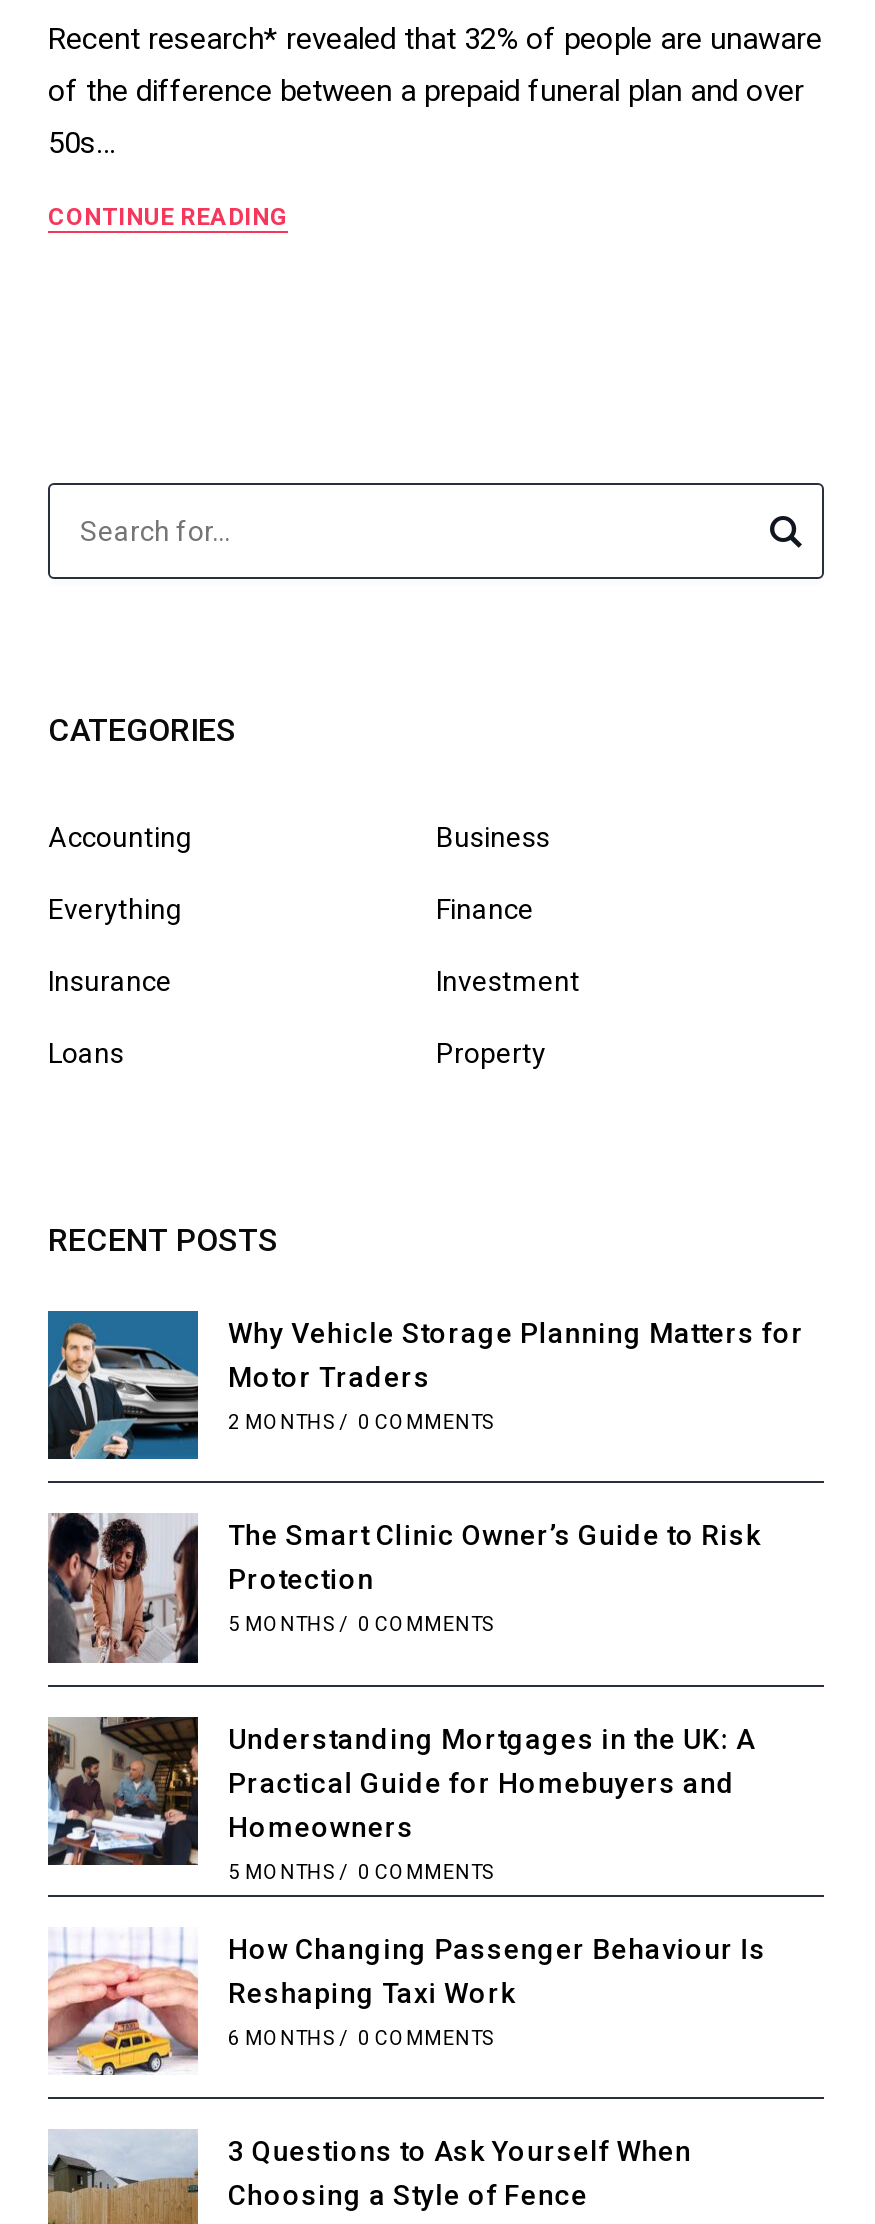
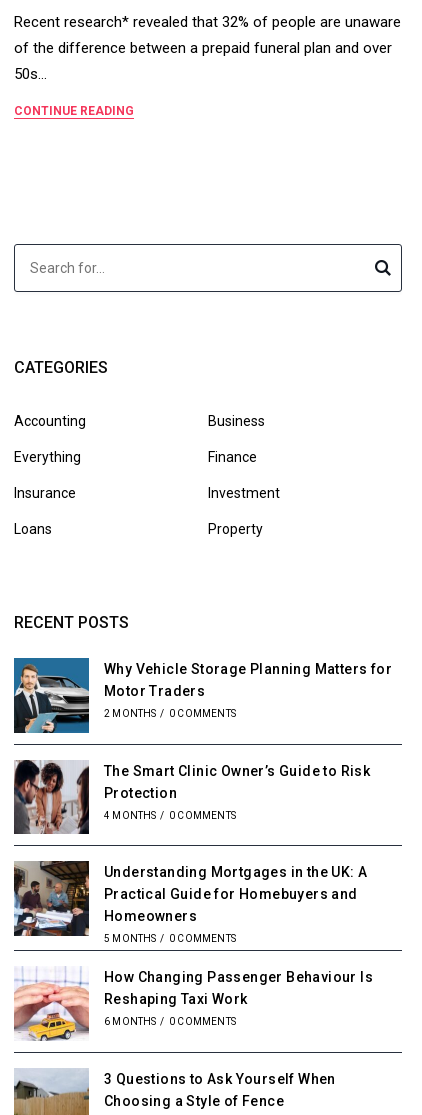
[228,1613,492,1635] 5 MONTHS / 0 COMMENTS -> [104,810,236,821] 4 MONTHS / 0 COMMENTS

